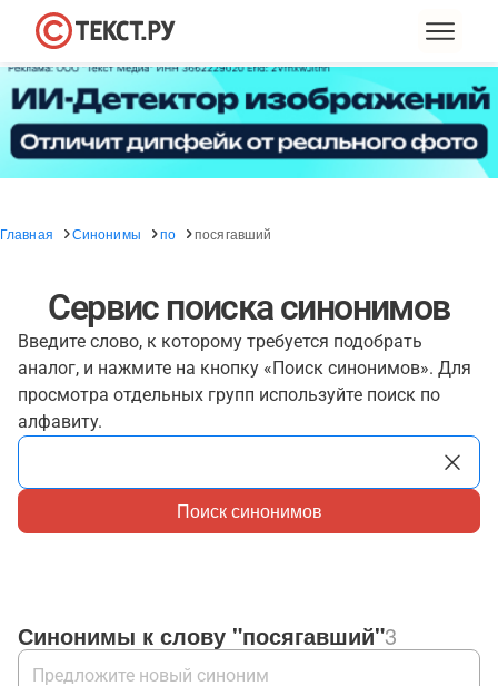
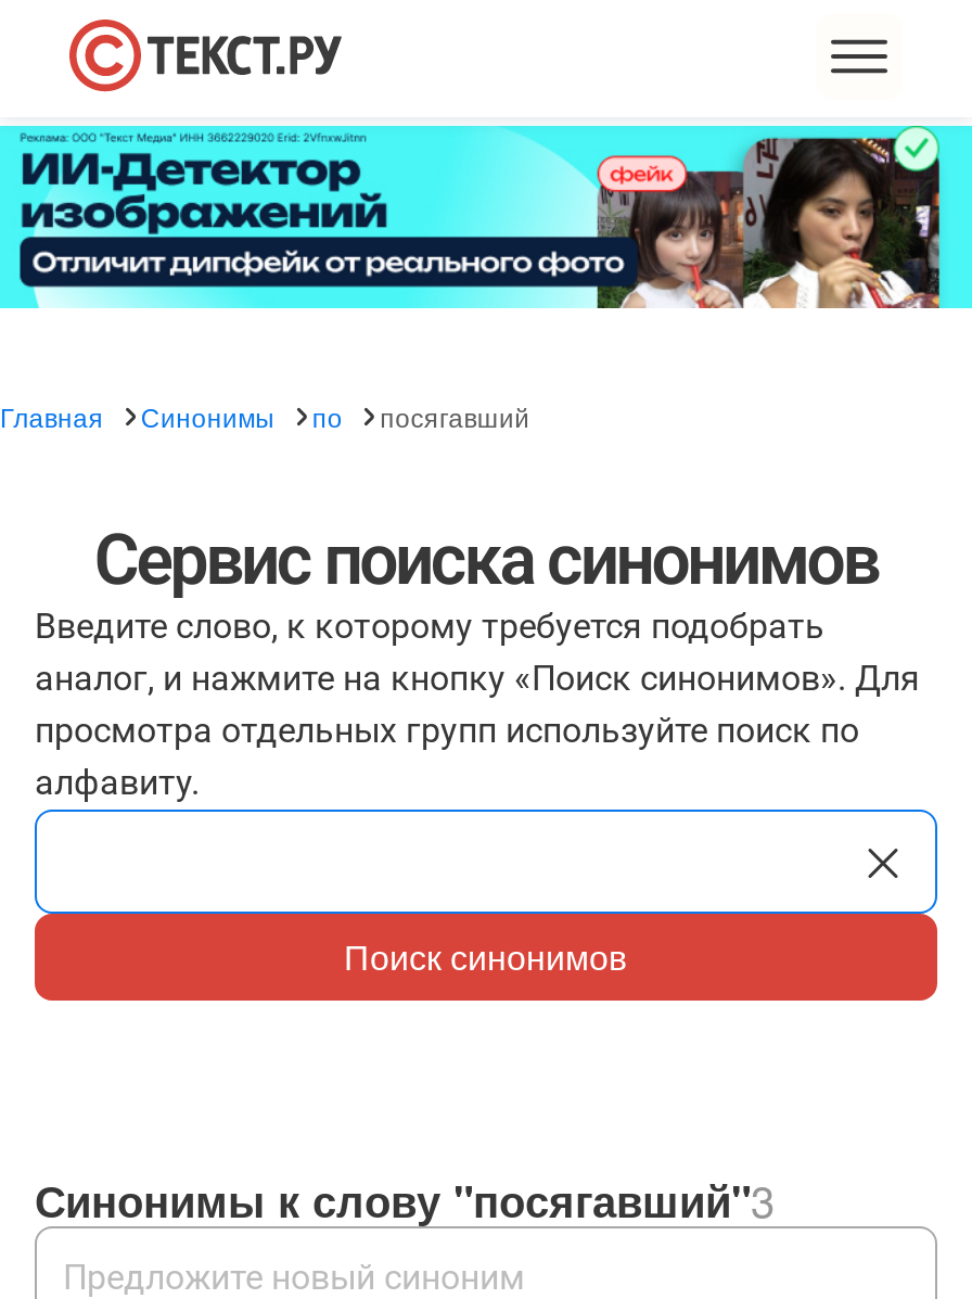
[3,66,491,179] [image] -> [7,126,952,310] [image]

